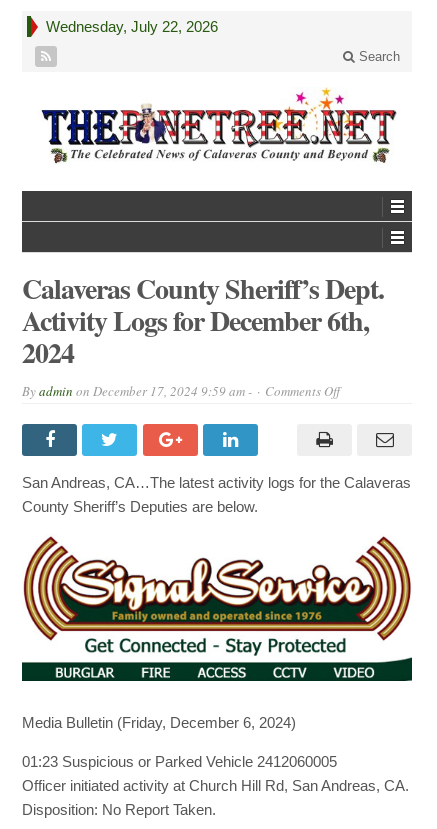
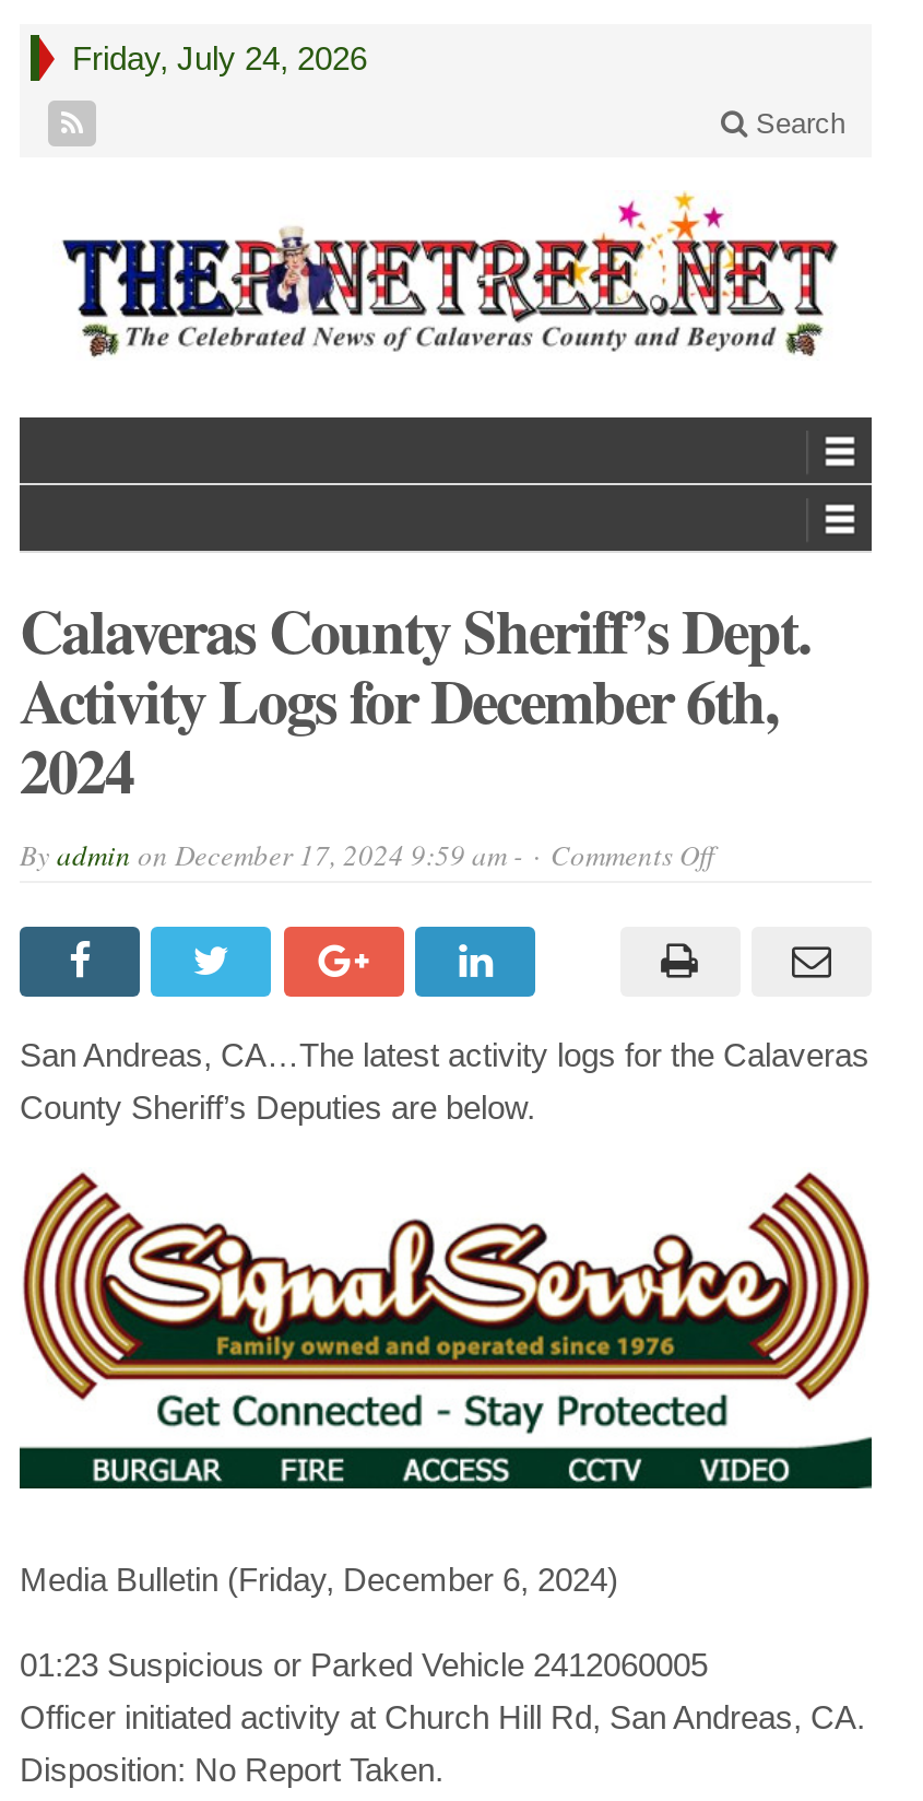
[46,18,218,35] Wednesday, July 22, 2026 -> [72,39,367,76] Friday, July 24, 2026

